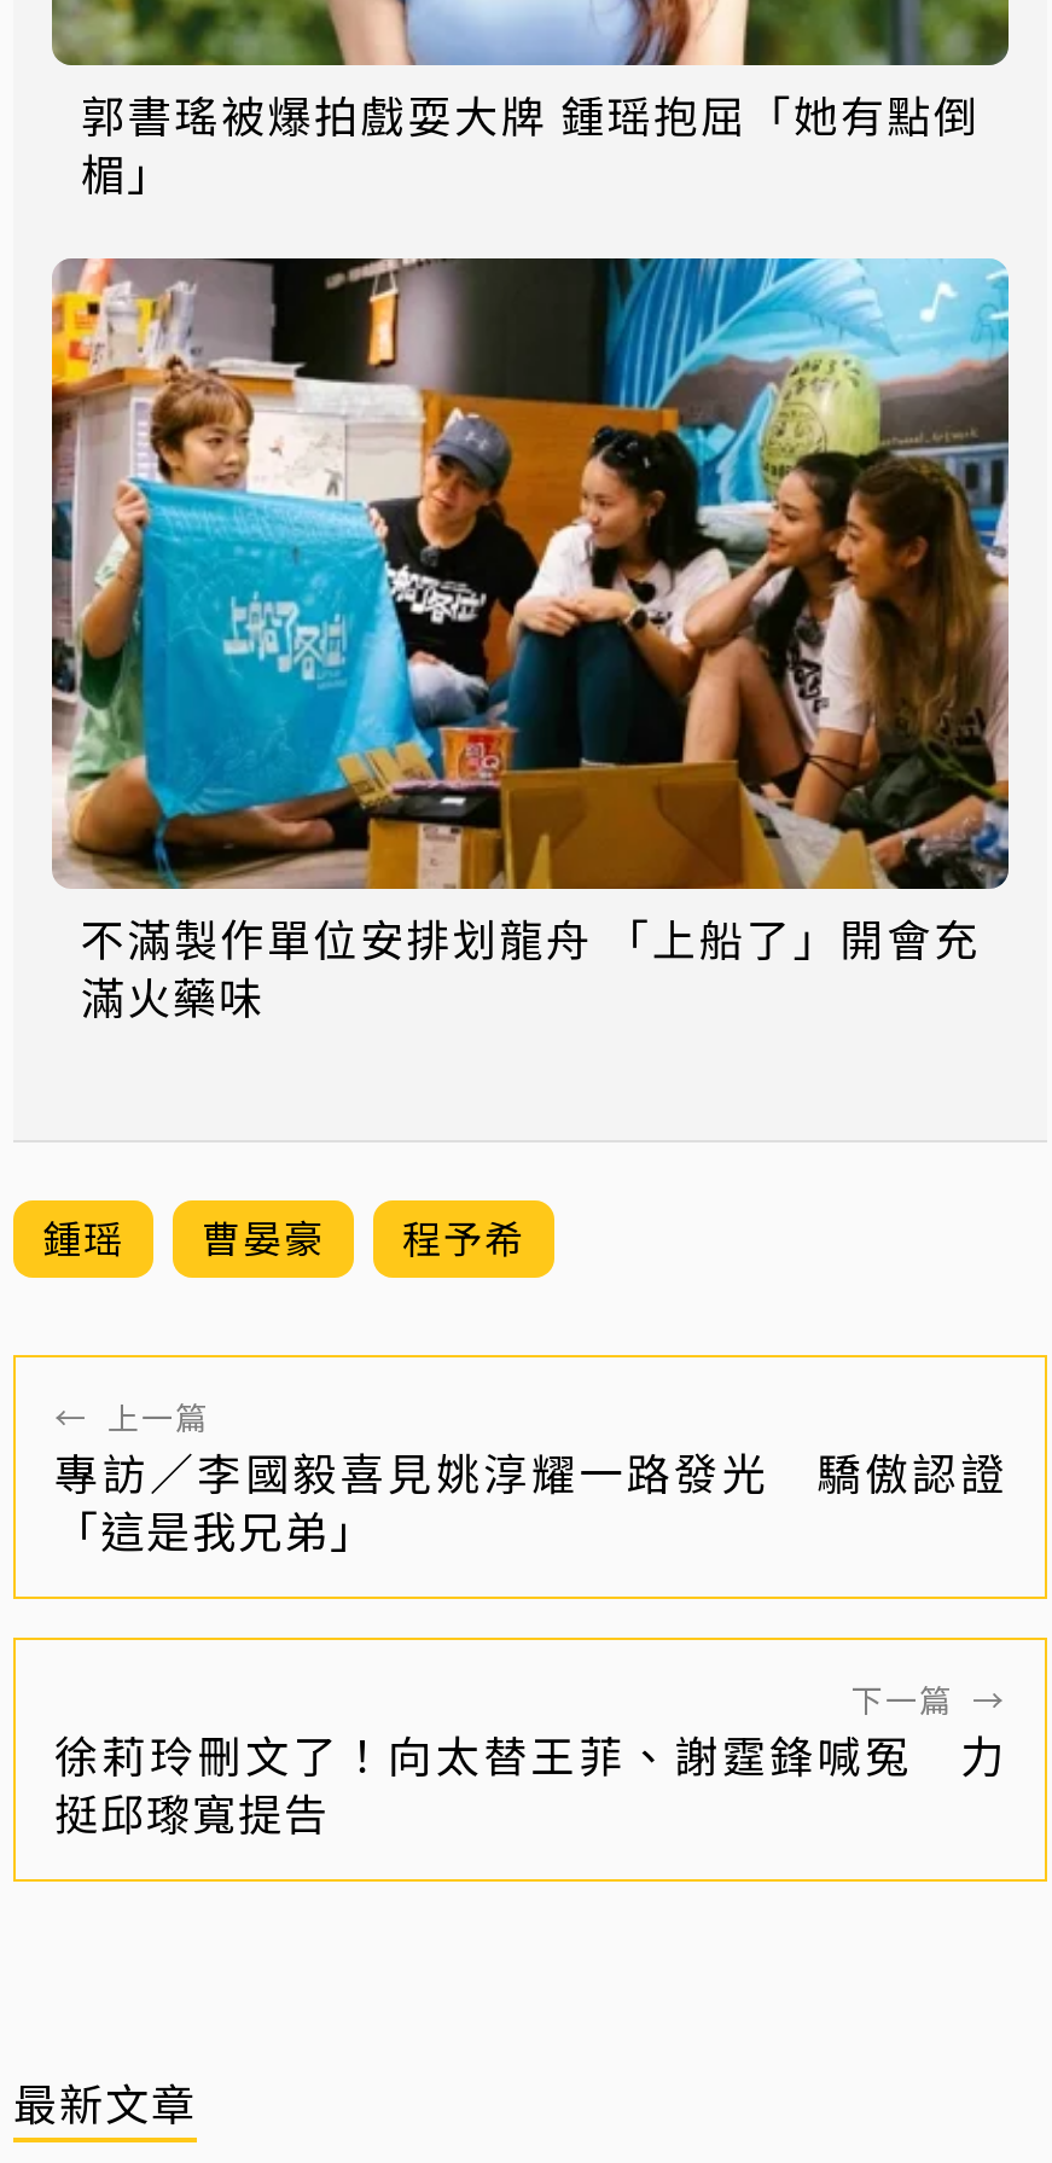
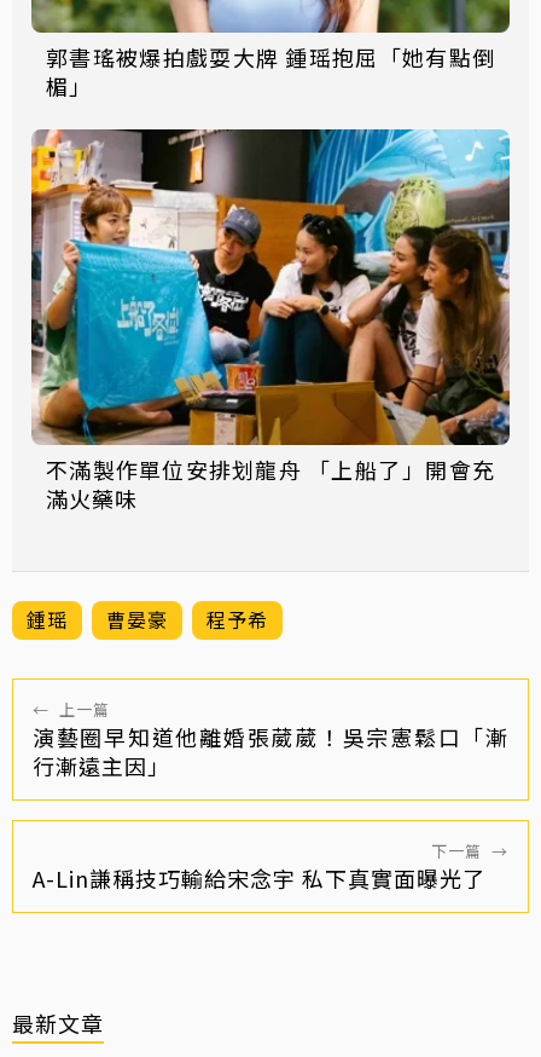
[54,1439,1006,1560] 專訪／李國毅喜見姚淳耀一路發光 驕傲認證 | 「這是我兄弟」 -> [33,721,508,781] 演藝圈早知道他離婚張葳葳！吳宗憲鬆口「漸 | 行漸遠主因」
[54,1722,1006,1843] 徐莉玲刪文了！向太替王菲、謝霆鋒喊冤 力 | 挺邱瓈寬提告 -> [33,862,485,894] A-Lin謙稱技巧輸給宋念宇 私下真實面曝光了

